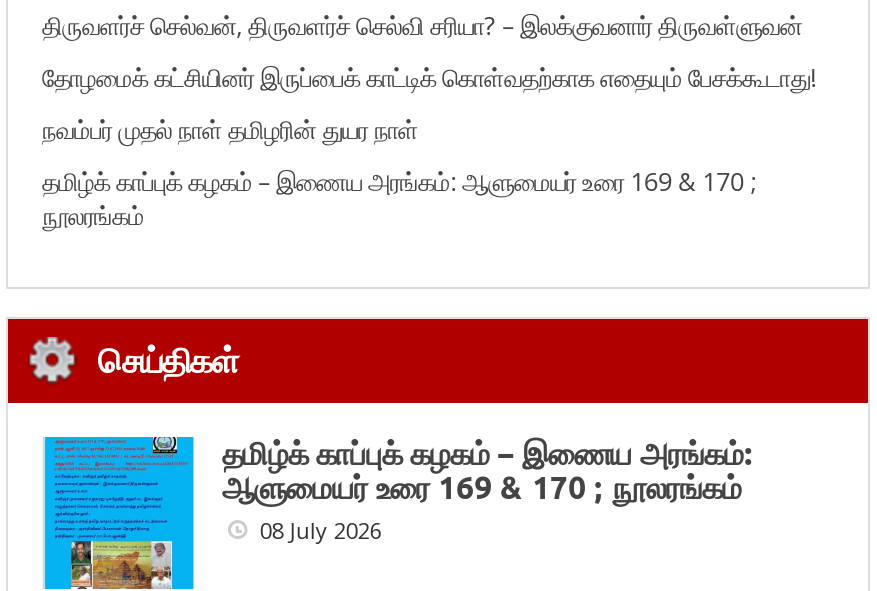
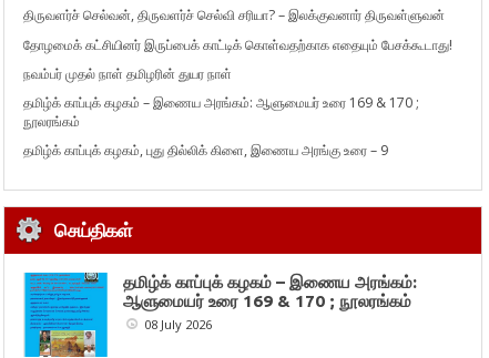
none -> [24,141,388,160] தமிழ்க் காப்புக் கழகம், புது தில்லிக் கிளை, இணைய அரங்கு உரை – 9

